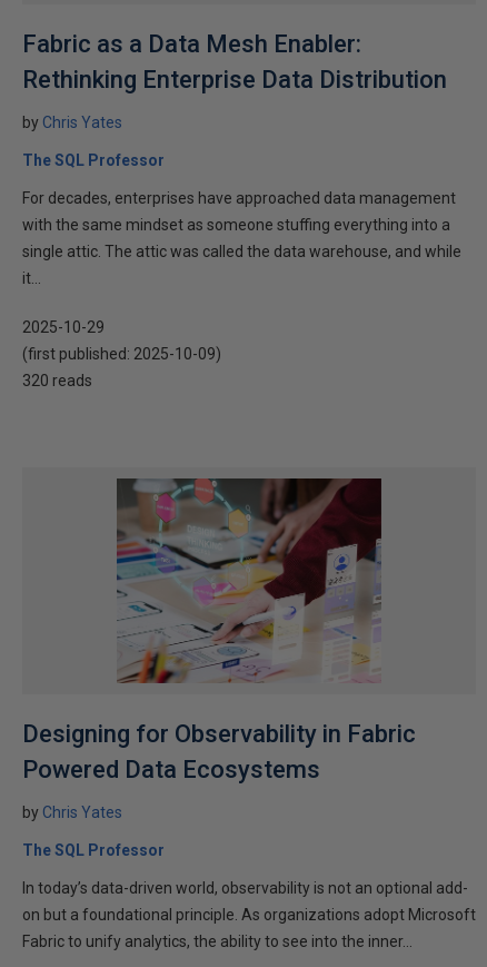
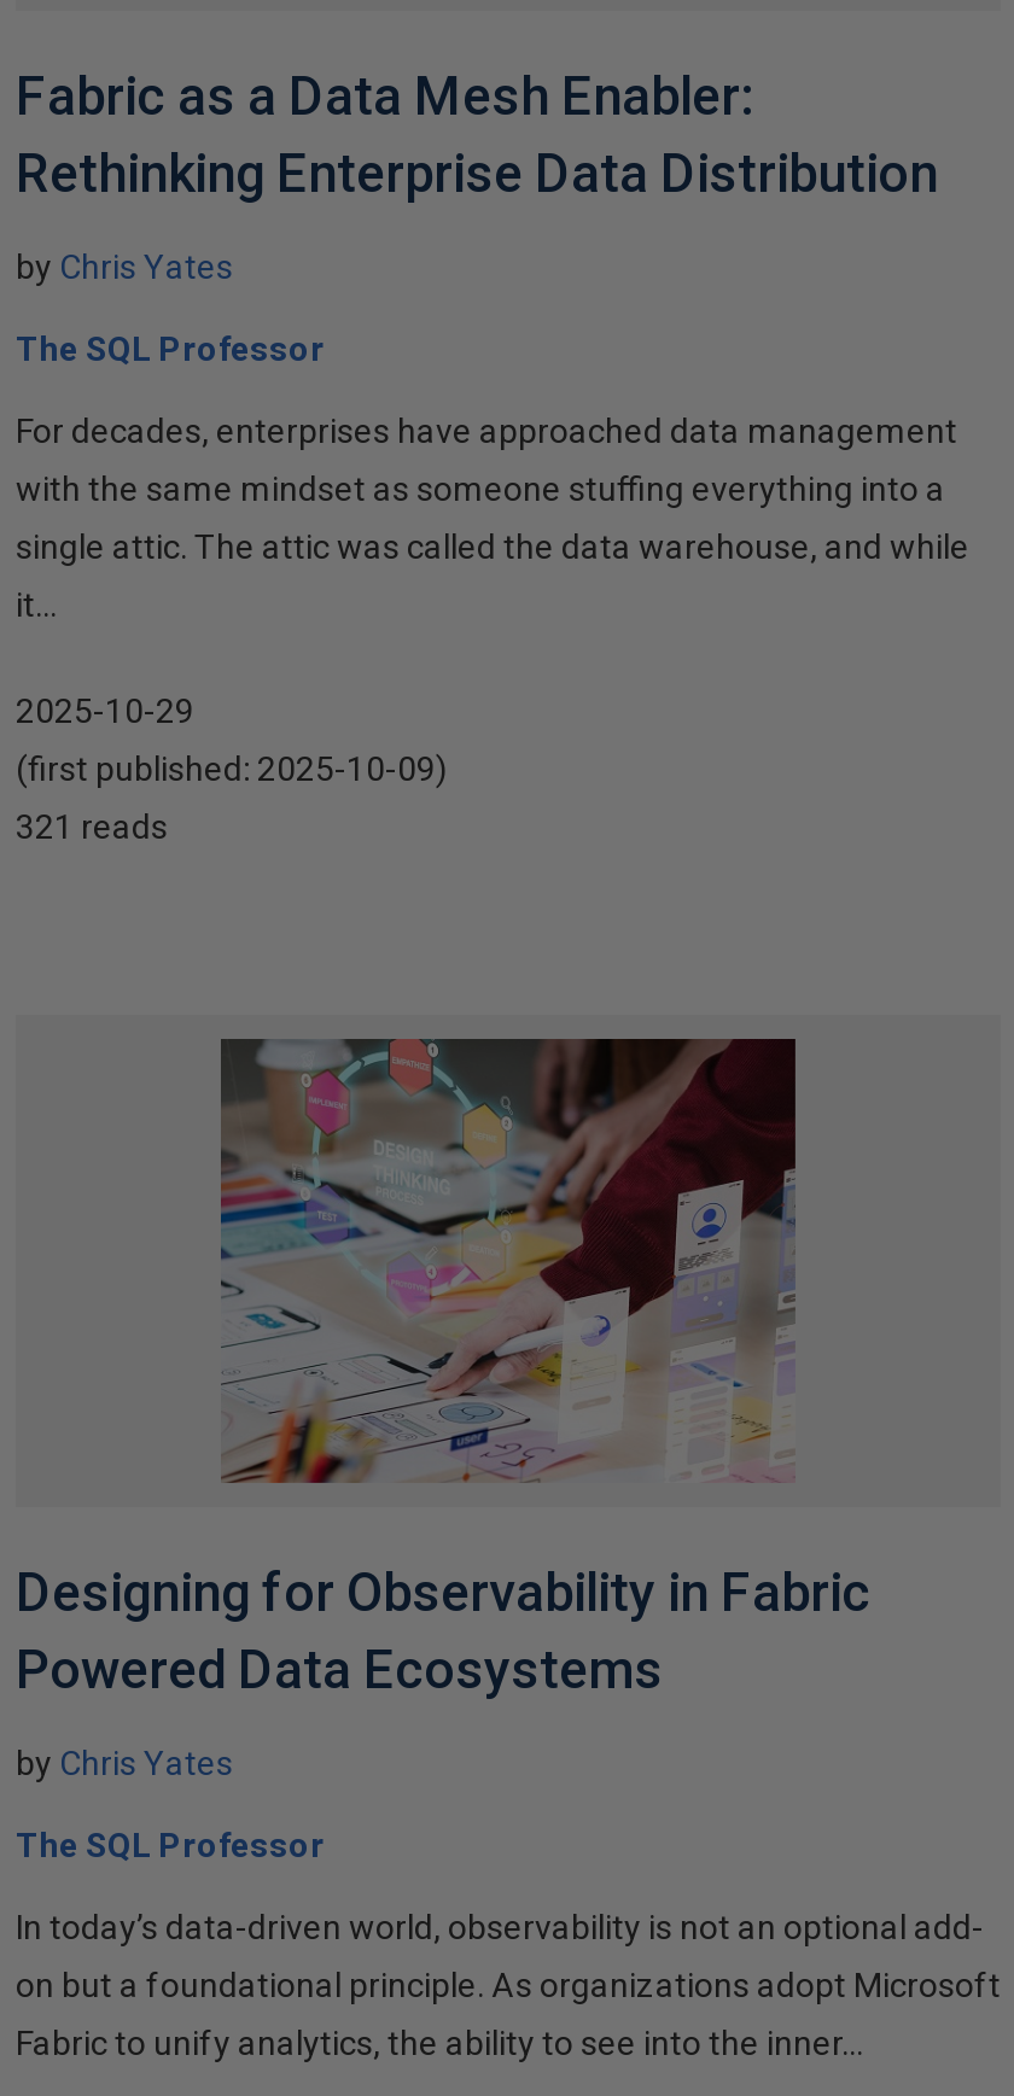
[22,372,92,389] 320 reads -> [16,807,168,846] 321 reads

